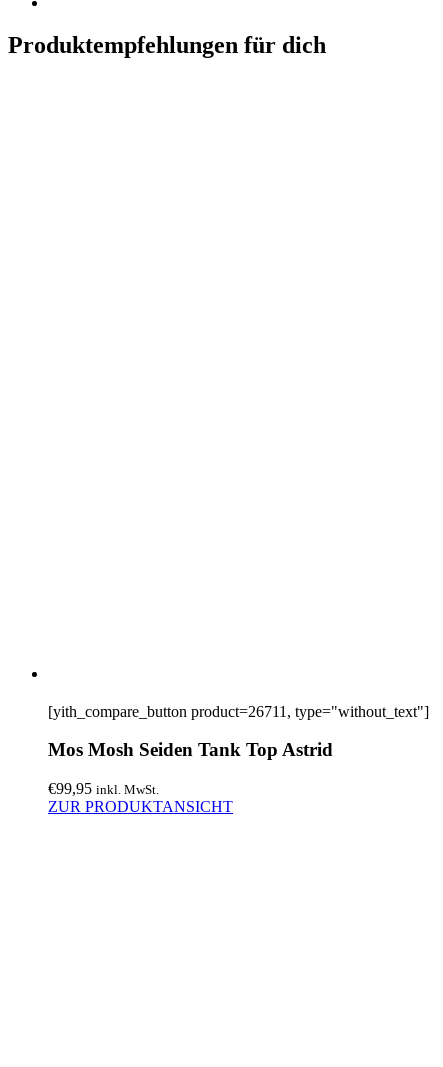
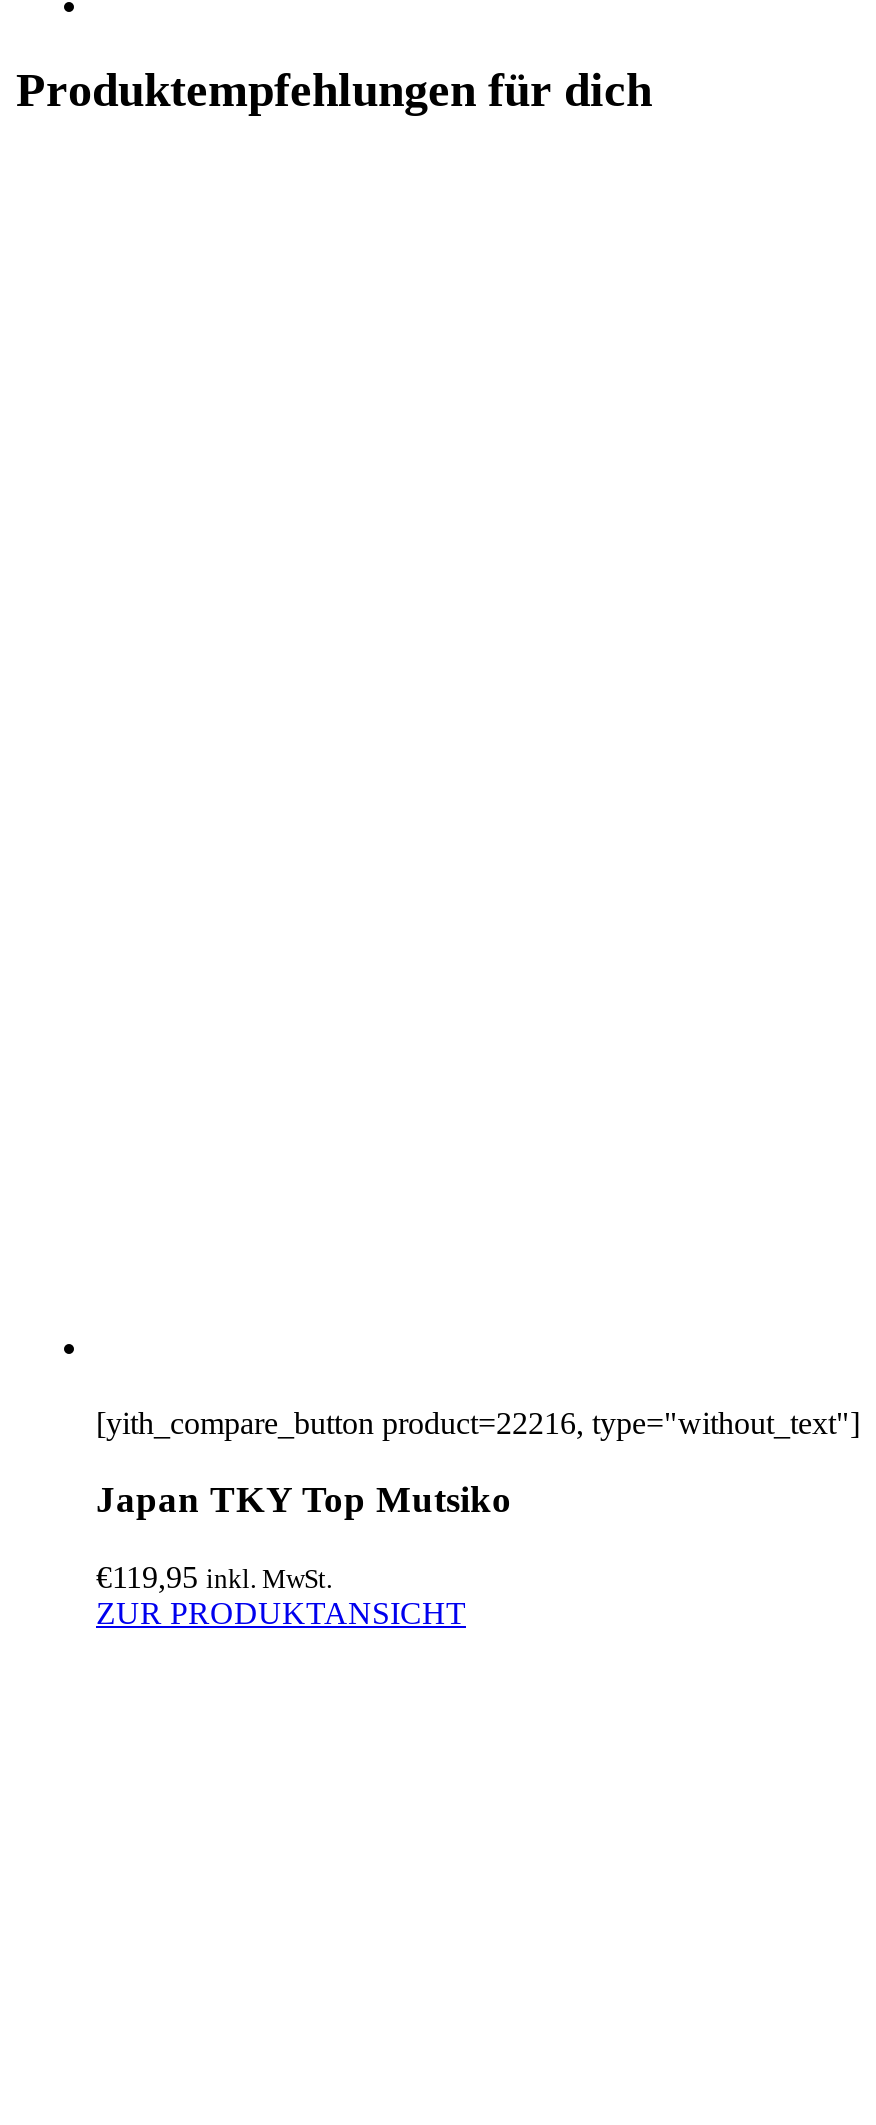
[48,703,429,720] [yith_compare_button product=26711, type="without_text"] -> [96,1405,860,1439] [yith_compare_button product=22216, type="without_text"]
[48,739,333,760] Mos Mosh Seiden Tank Top Astrid -> [96,1479,512,1521] Japan TKY Top Mutsiko
[48,780,159,797] €99,95 inkl. MwSt. -> [96,1560,332,1594] €119,95 inkl. MwSt.

